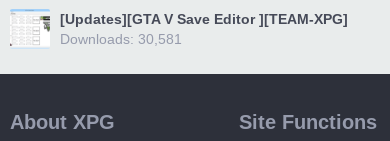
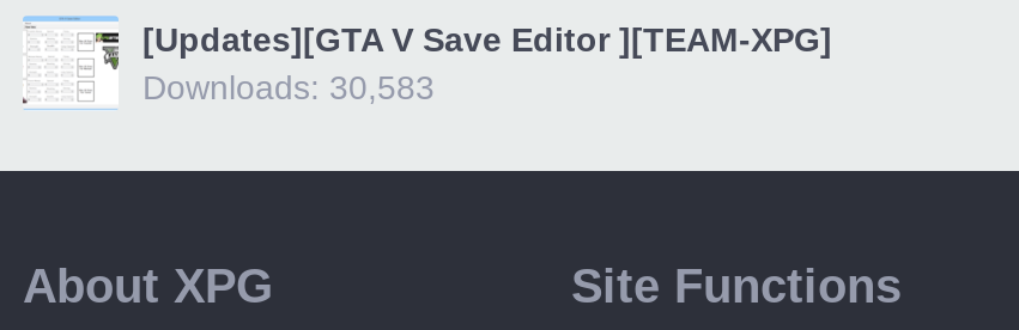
[60,31,182,47] Downloads: 30,581 -> [142,68,435,106] Downloads: 30,583

